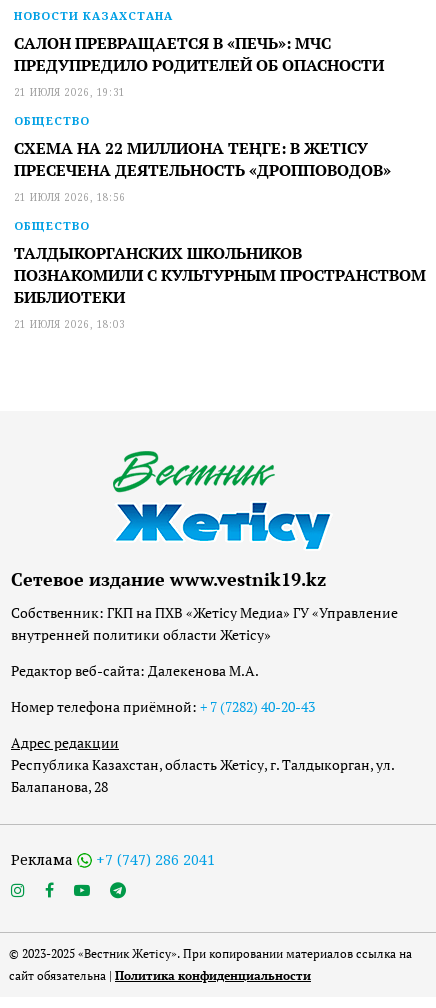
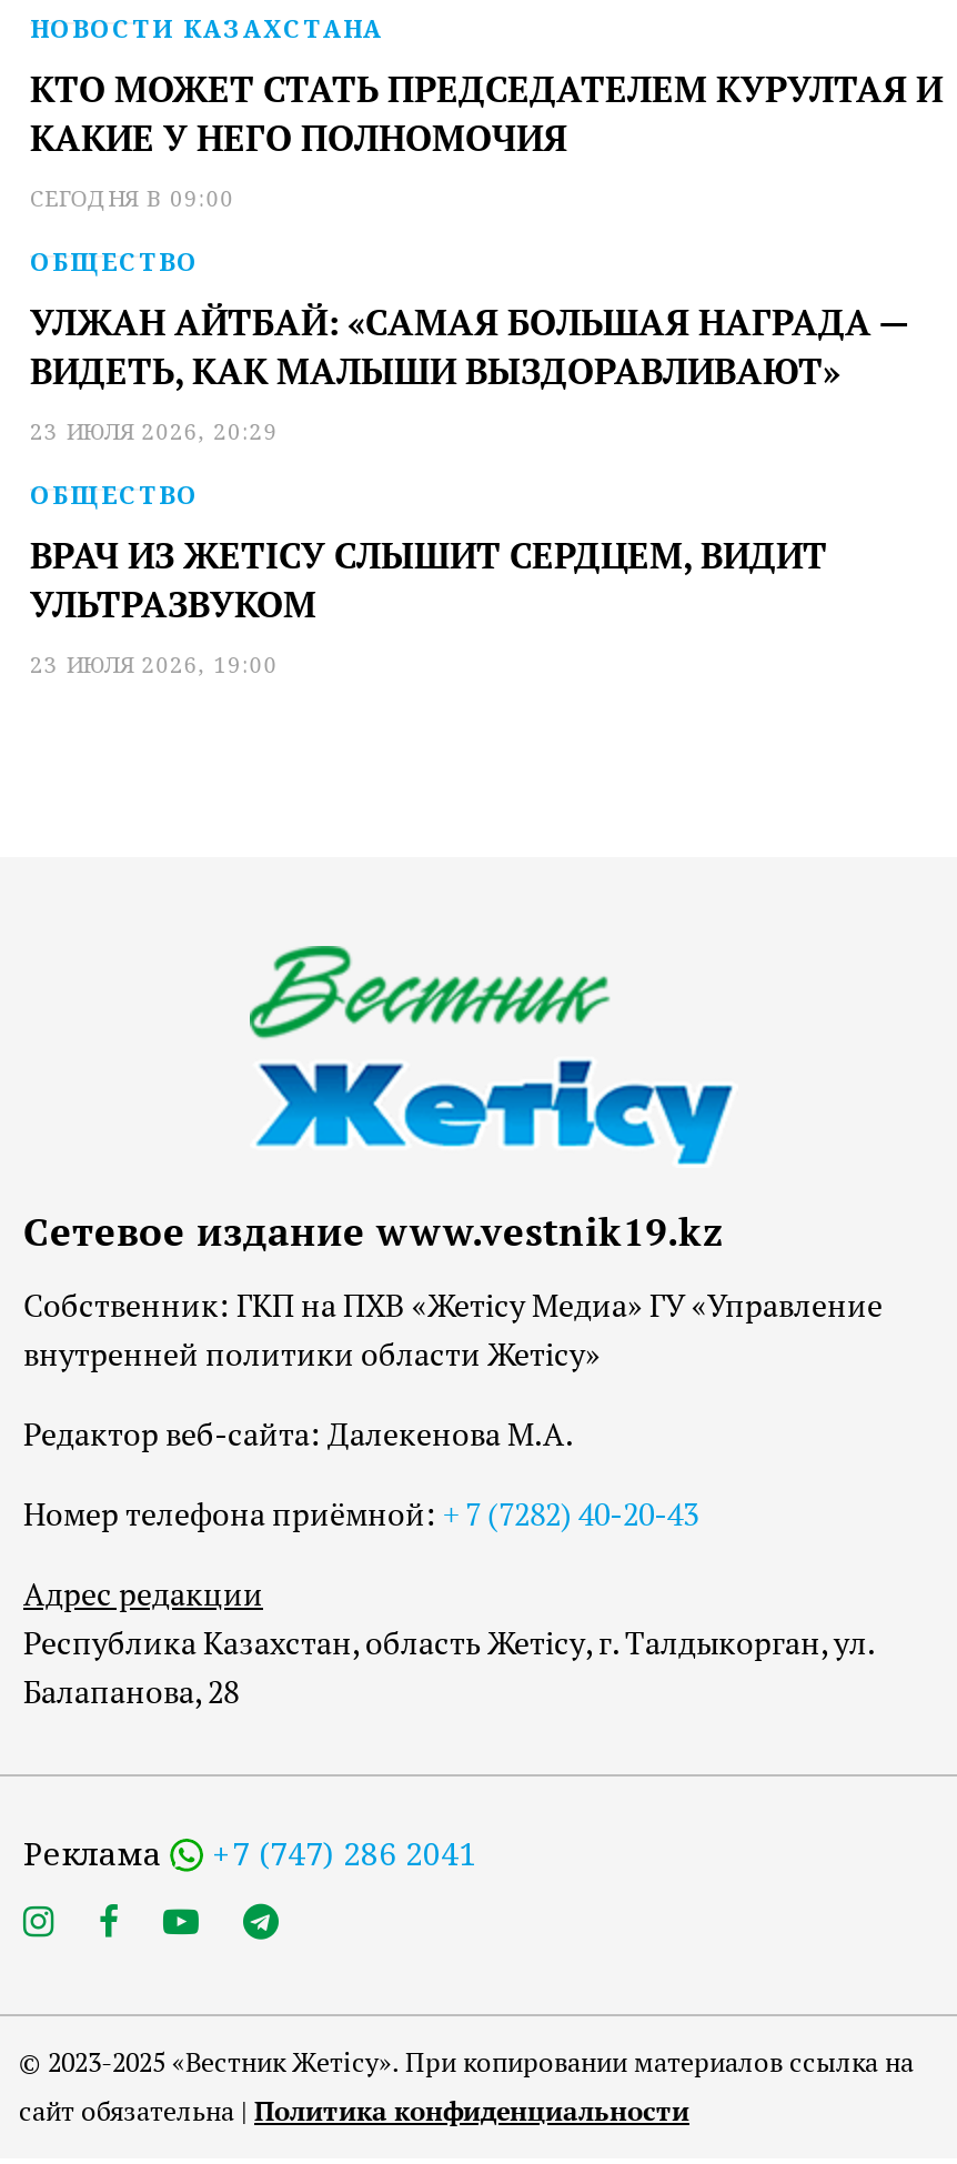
[14,32,384,99] САЛОН ПРЕВРАЩАЕТСЯ В «ПЕЧЬ»: МЧС | ПРЕДУПРЕДИЛО РОДИТЕЛЕЙ ОБ ОПАСНОСТИ | 21 ИЮЛЯ 2026, 19:31 -> [30,64,943,213] КТО МОЖЕТ СТАТЬ ПРЕДСЕДАТЕЛЕМ КУРУЛТАЯ И | КАКИЕ У НЕГО ПОЛНОМОЧИЯ | СЕГОДНЯ В 09:00
[14,137,391,204] СХЕМА НА 22 МИЛЛИОНА ТЕҢГЕ: В ЖЕТІСУ | ПРЕСЕЧЕНА ДЕЯТЕЛЬНОСТЬ «ДРОППОВОДОВ» | 21 ИЮЛЯ 2026, 18:56 -> [30,297,907,446] УЛЖАН АЙТБАЙ: «САМАЯ БОЛЬШАЯ НАГРАДА — | ВИДЕТЬ, КАК МАЛЫШИ ВЫЗДОРАВЛИВАЮТ» | 23 ИЮЛЯ 2026, 20:29
[14,242,426,331] ТАЛДЫКОРГАНСКИХ ШКОЛЬНИКОВ | ПОЗНАКОМИЛИ С КУЛЬТУРНЫМ ПРОСТРАНСТВОМ | БИБЛИОТЕКИ | 21 ИЮЛЯ 2026, 18:03 -> [30,530,827,679] ВРАЧ ИЗ ЖЕТIСУ СЛЫШИТ СЕРДЦЕМ, ВИДИТ | УЛЬТРАЗВУКОМ | 23 ИЮЛЯ 2026, 19:00

